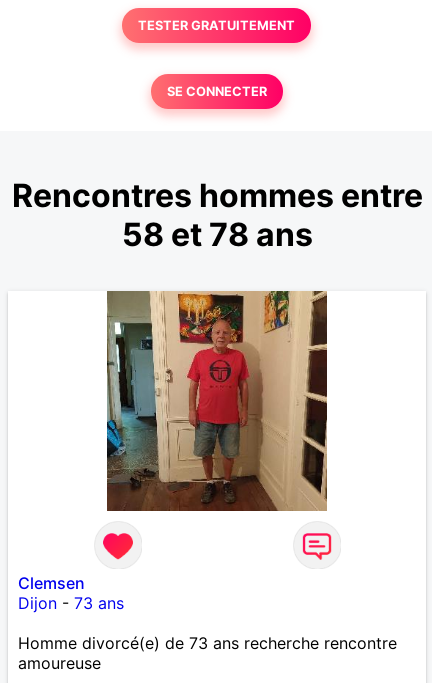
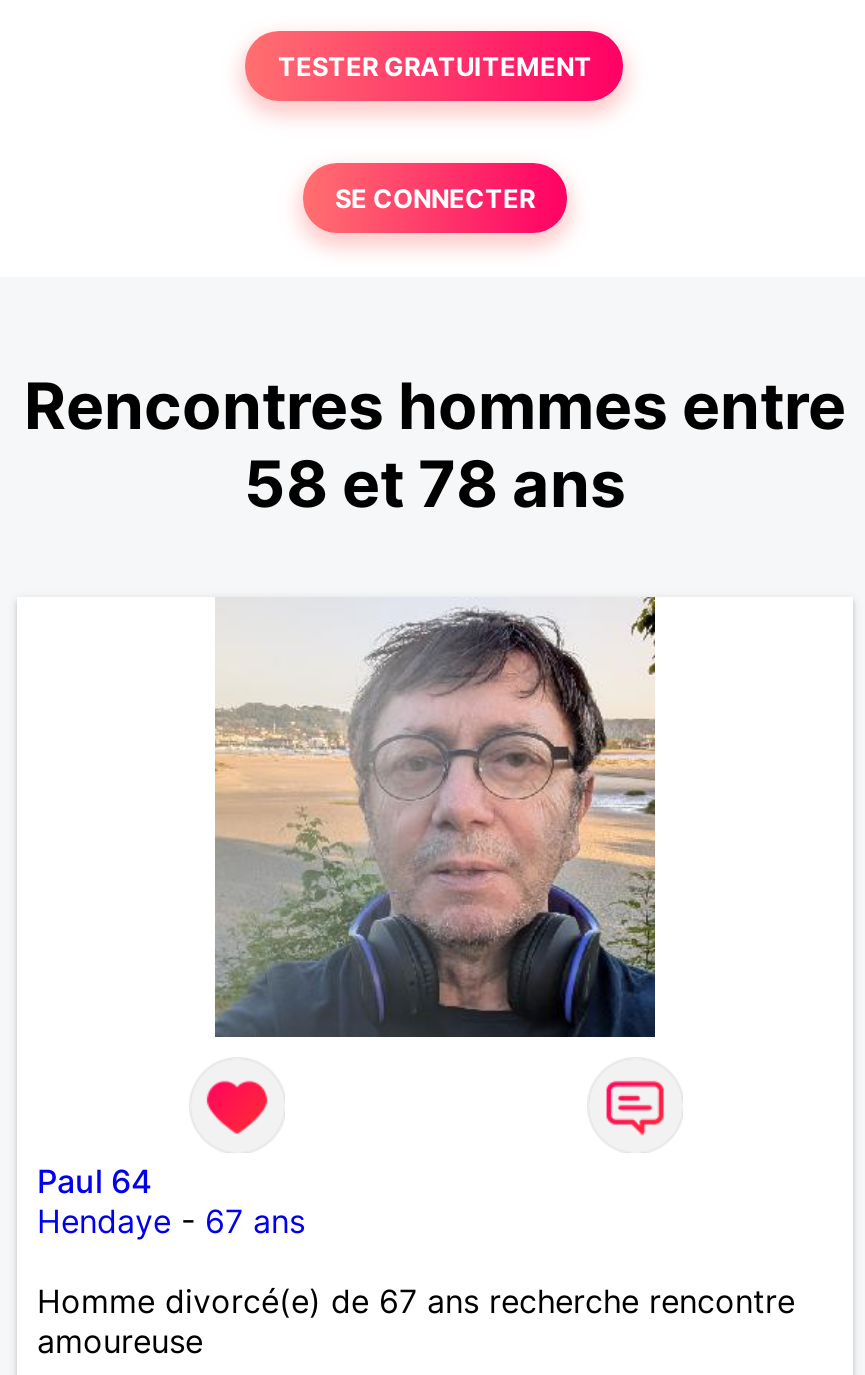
[106,290,328,512] [image] -> [213,597,657,1039] [image]
[18,573,124,613] Clemsen | Dijon - 73 ans -> [37,1161,305,1241] Paul 64 | Hendaye - 67 ans
[18,633,397,653] Homme divorcé(e) de 73 ans recherche rencontre -> [37,1281,795,1321] Homme divorcé(e) de 67 ans recherche rencontre

